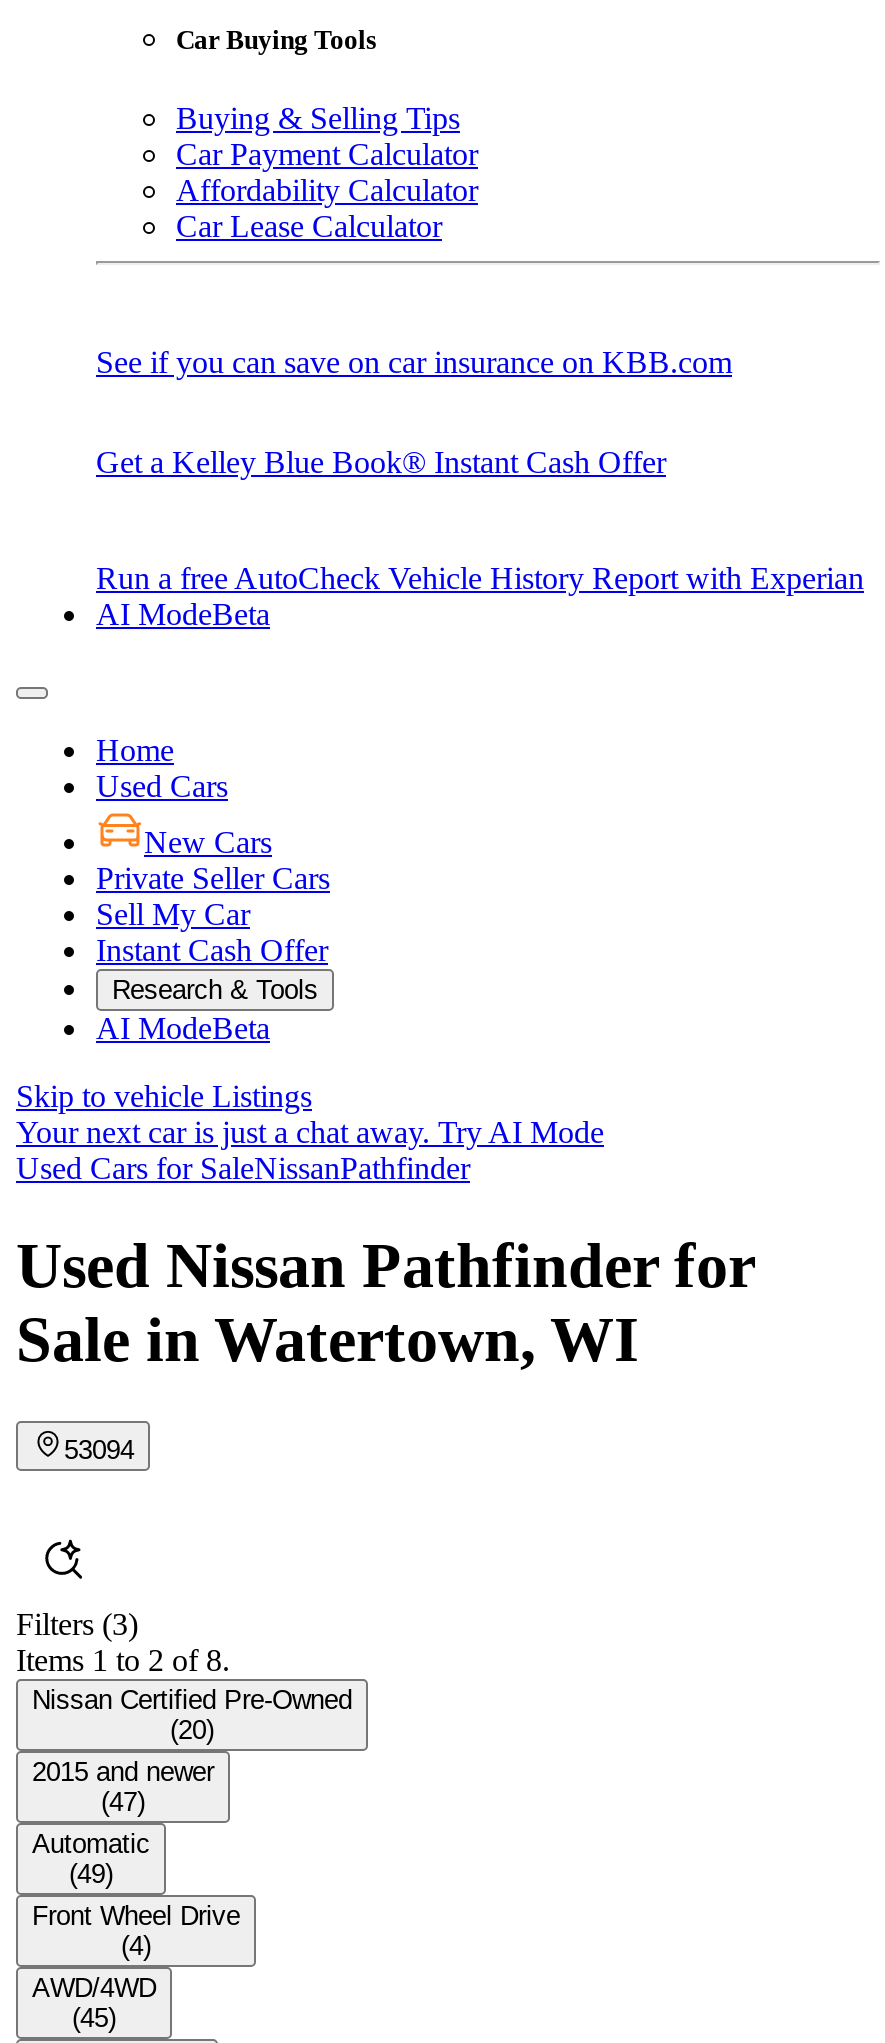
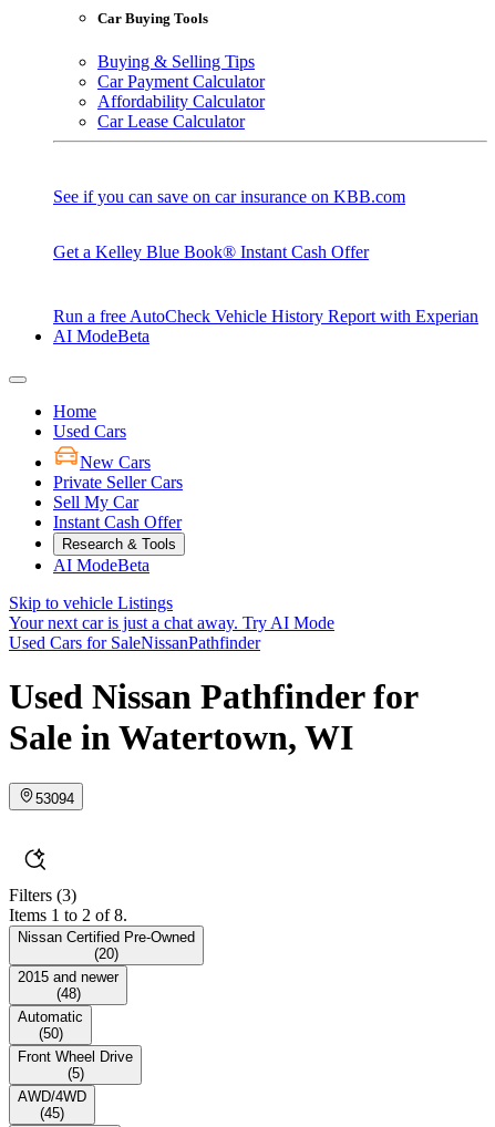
[101,1787,145,1817] (47) -> [56,985,80,1002] (48)
[69,1859,113,1889] (49) -> [38,1025,63,1042] (50)
[121,1931,151,1961] (4) -> [67,1065,84,1081] (5)

